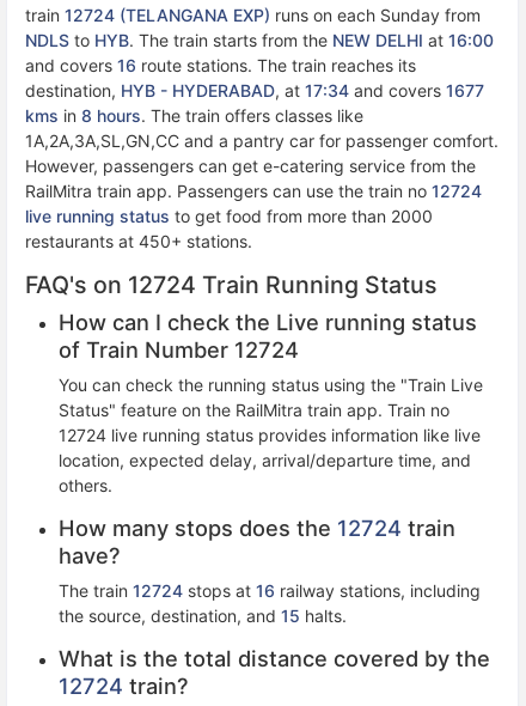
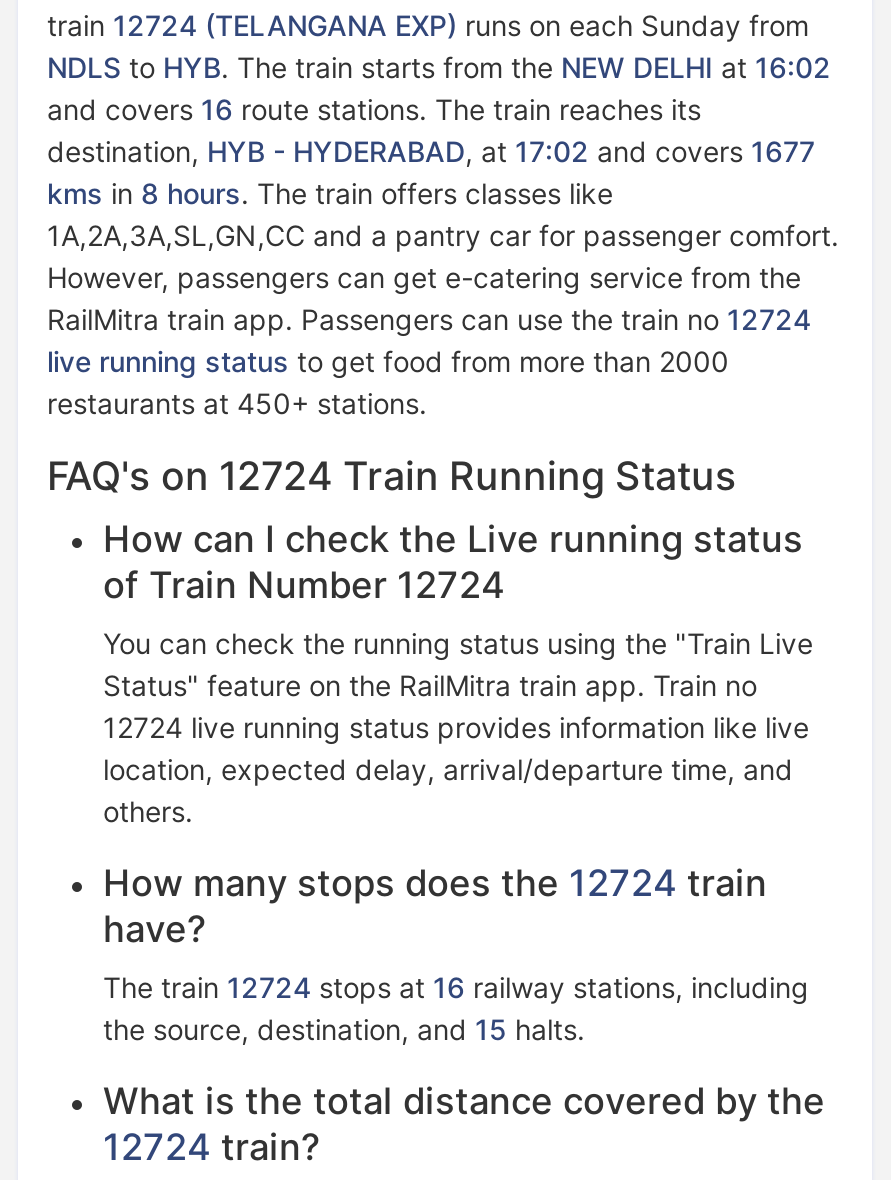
[25,29,493,50] NDLS to HYB. The train starts from the NEW DELHI at 16:00 -> [47,49,831,83] NDLS to HYB. The train starts from the NEW DELHI at 16:02
[25,80,484,100] destination, HYB - HYDERABAD, at 17:34 and covers 1677 -> [47,133,815,167] destination, HYB - HYDERABAD, at 17:02 and covers 1677

